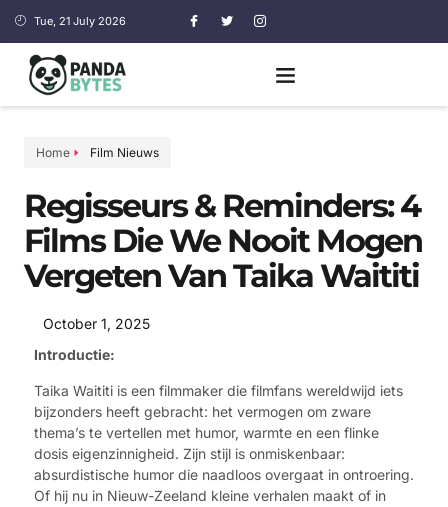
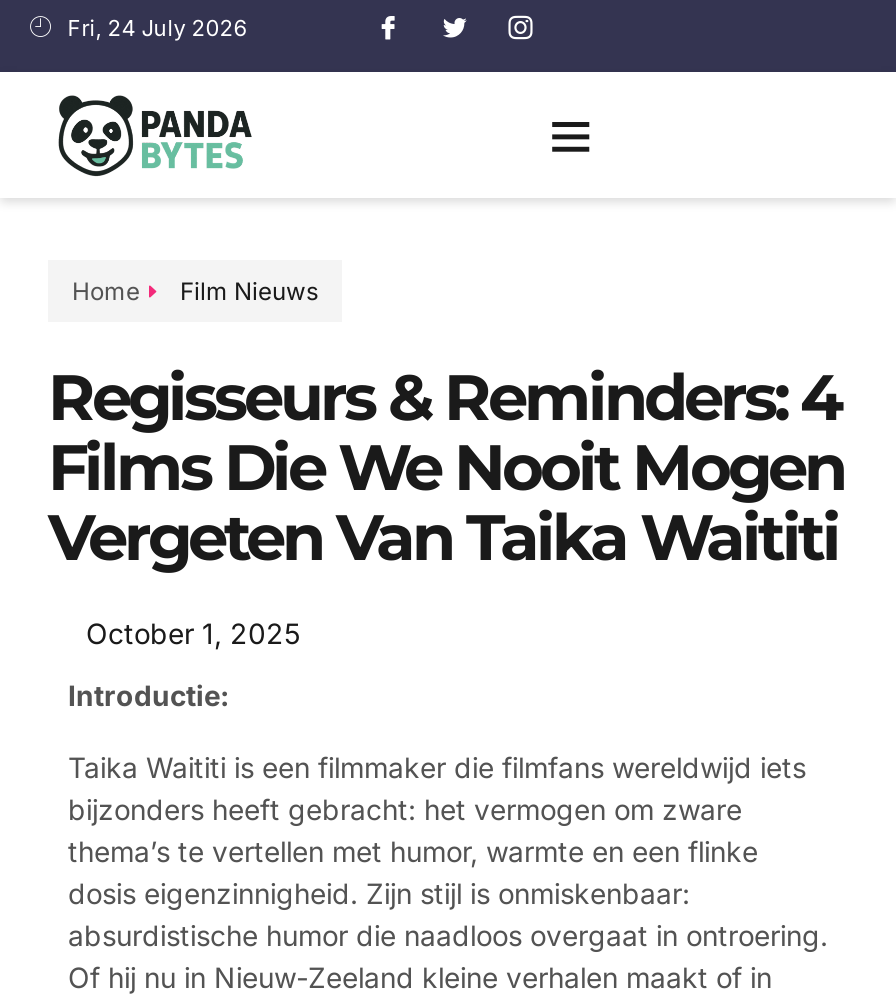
[34,13,126,27] Tue, 21 July 2026 -> [68,13,248,41] Fri, 24 July 2026

